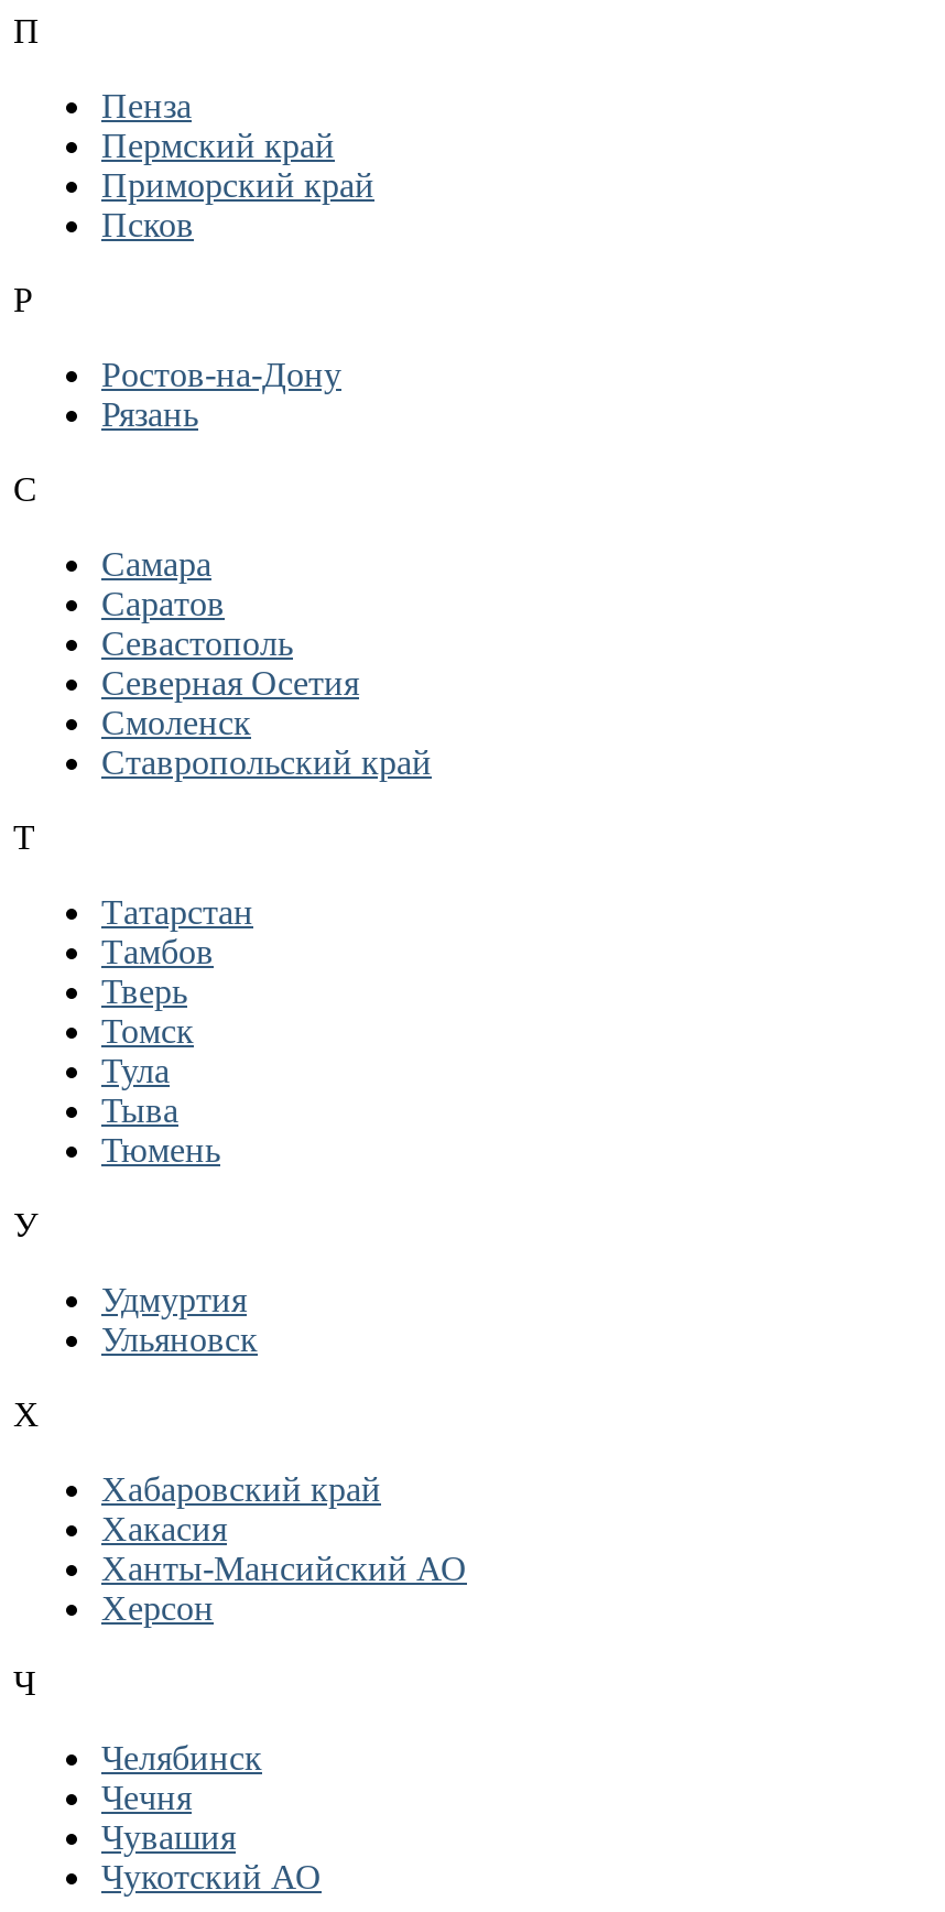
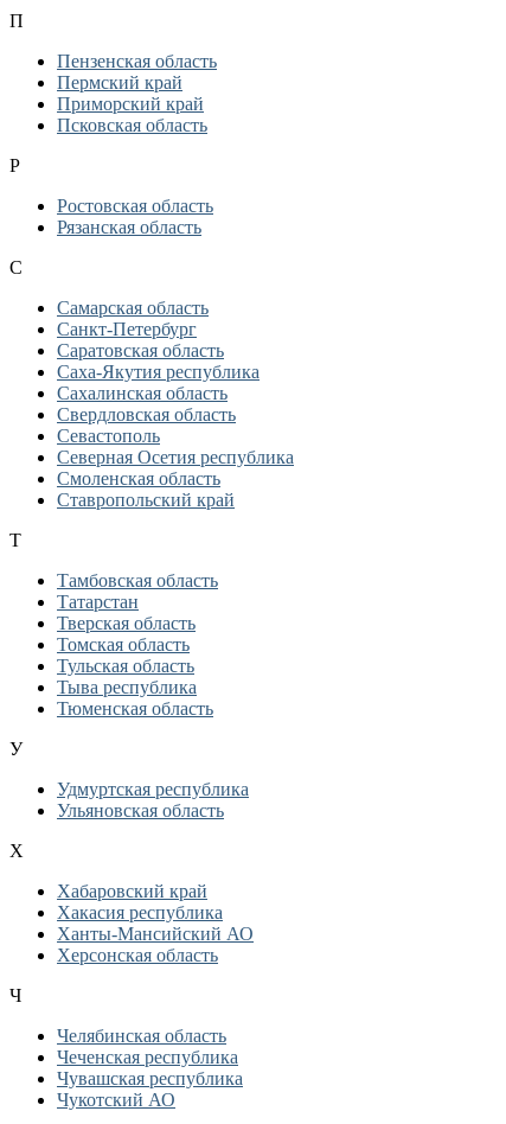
[101,87,192,124] Пенза -> [57,51,217,71] Пензенская область
[101,206,194,243] Псков -> [57,115,207,135] Псковская область
[101,356,341,433] Ростов-на-Дону | Рязань -> [57,196,213,237] Ростовская область | Рязанская область
[101,545,225,622] Самара | Саратов -> [57,298,260,424] Самарская область | Санкт-Петербург | Саратовская область | Саха-Якутия республика | Сахалинская область | Свердловская область
[101,664,359,741] Северная Осетия | Смоленск -> [57,447,294,488] Северная Осетия республика | Смоленская область
none -> [57,570,218,590] Тамбовская область
moved [101,893,253,931] -> [57,592,139,612]: Татарстан
[101,933,220,1169] Тамбов | Тверь | Томск | Тула | Тыва | Тюмень -> [57,613,213,719] Тверская область | Томская область | Тульская область | Тыва республика | Тюменская область
[101,1281,258,1358] Удмуртия | Ульяновск -> [57,779,249,820] Удмуртская республика | Ульяновская область
[101,1510,227,1547] Хакасия -> [57,902,223,922] Хакасия республика
[101,1589,214,1627] Херсон -> [57,945,218,965] Херсонская область
[101,1739,262,1856] Челябинск | Чечня | Чувашия -> [57,1026,243,1088] Челябинская область | Чеченская республика | Чувашская республика

